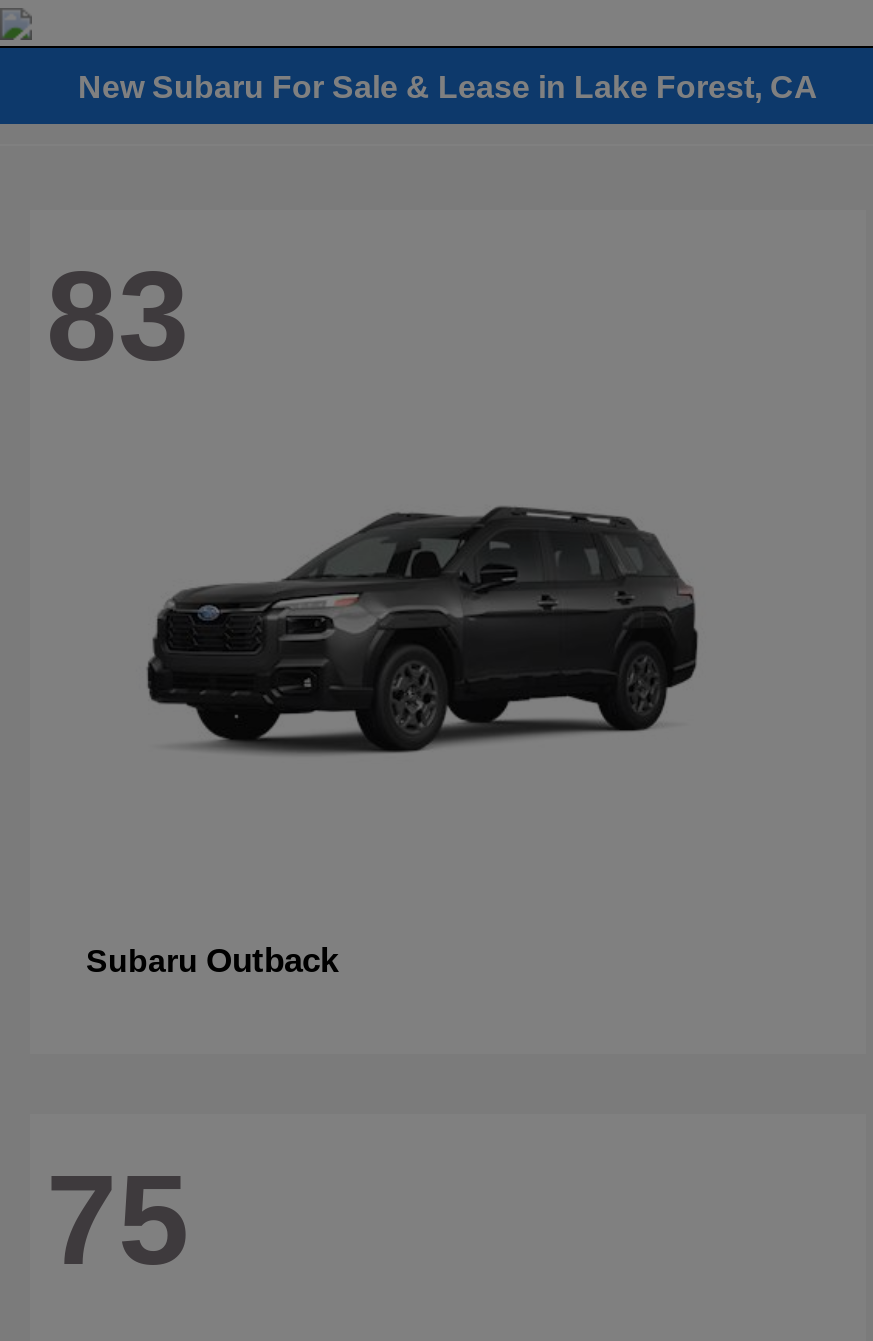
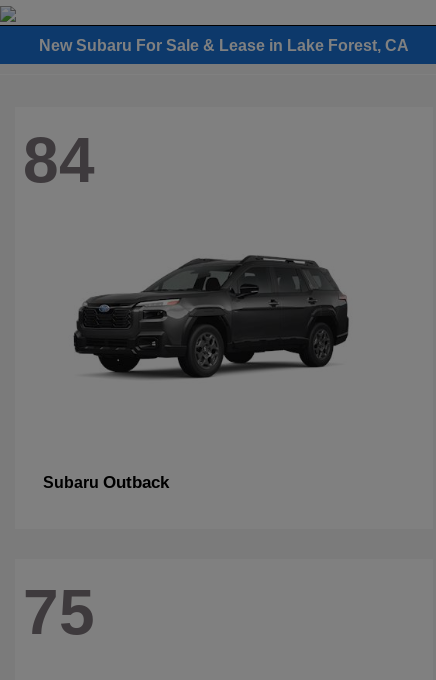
[46,243,190,387] 83 -> [23,124,95,196] 84

